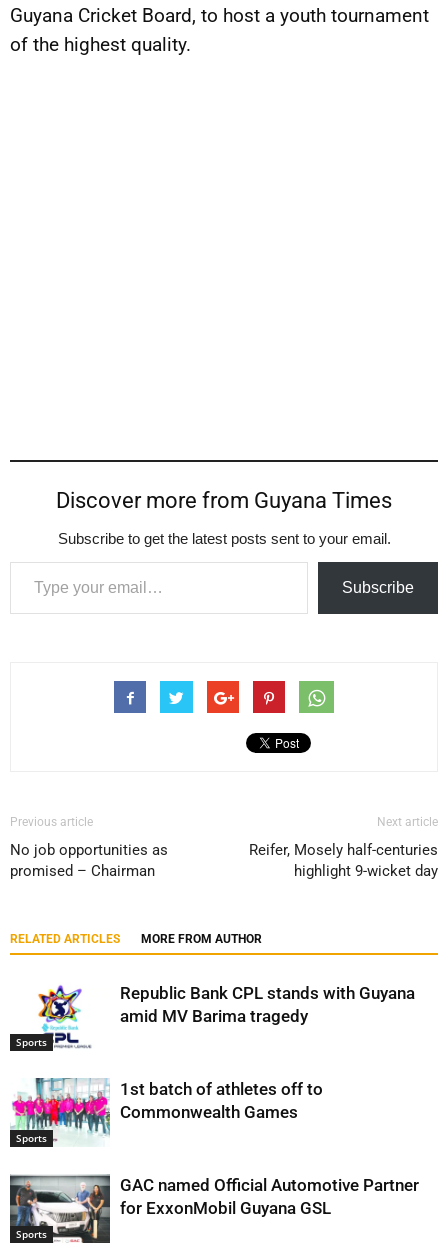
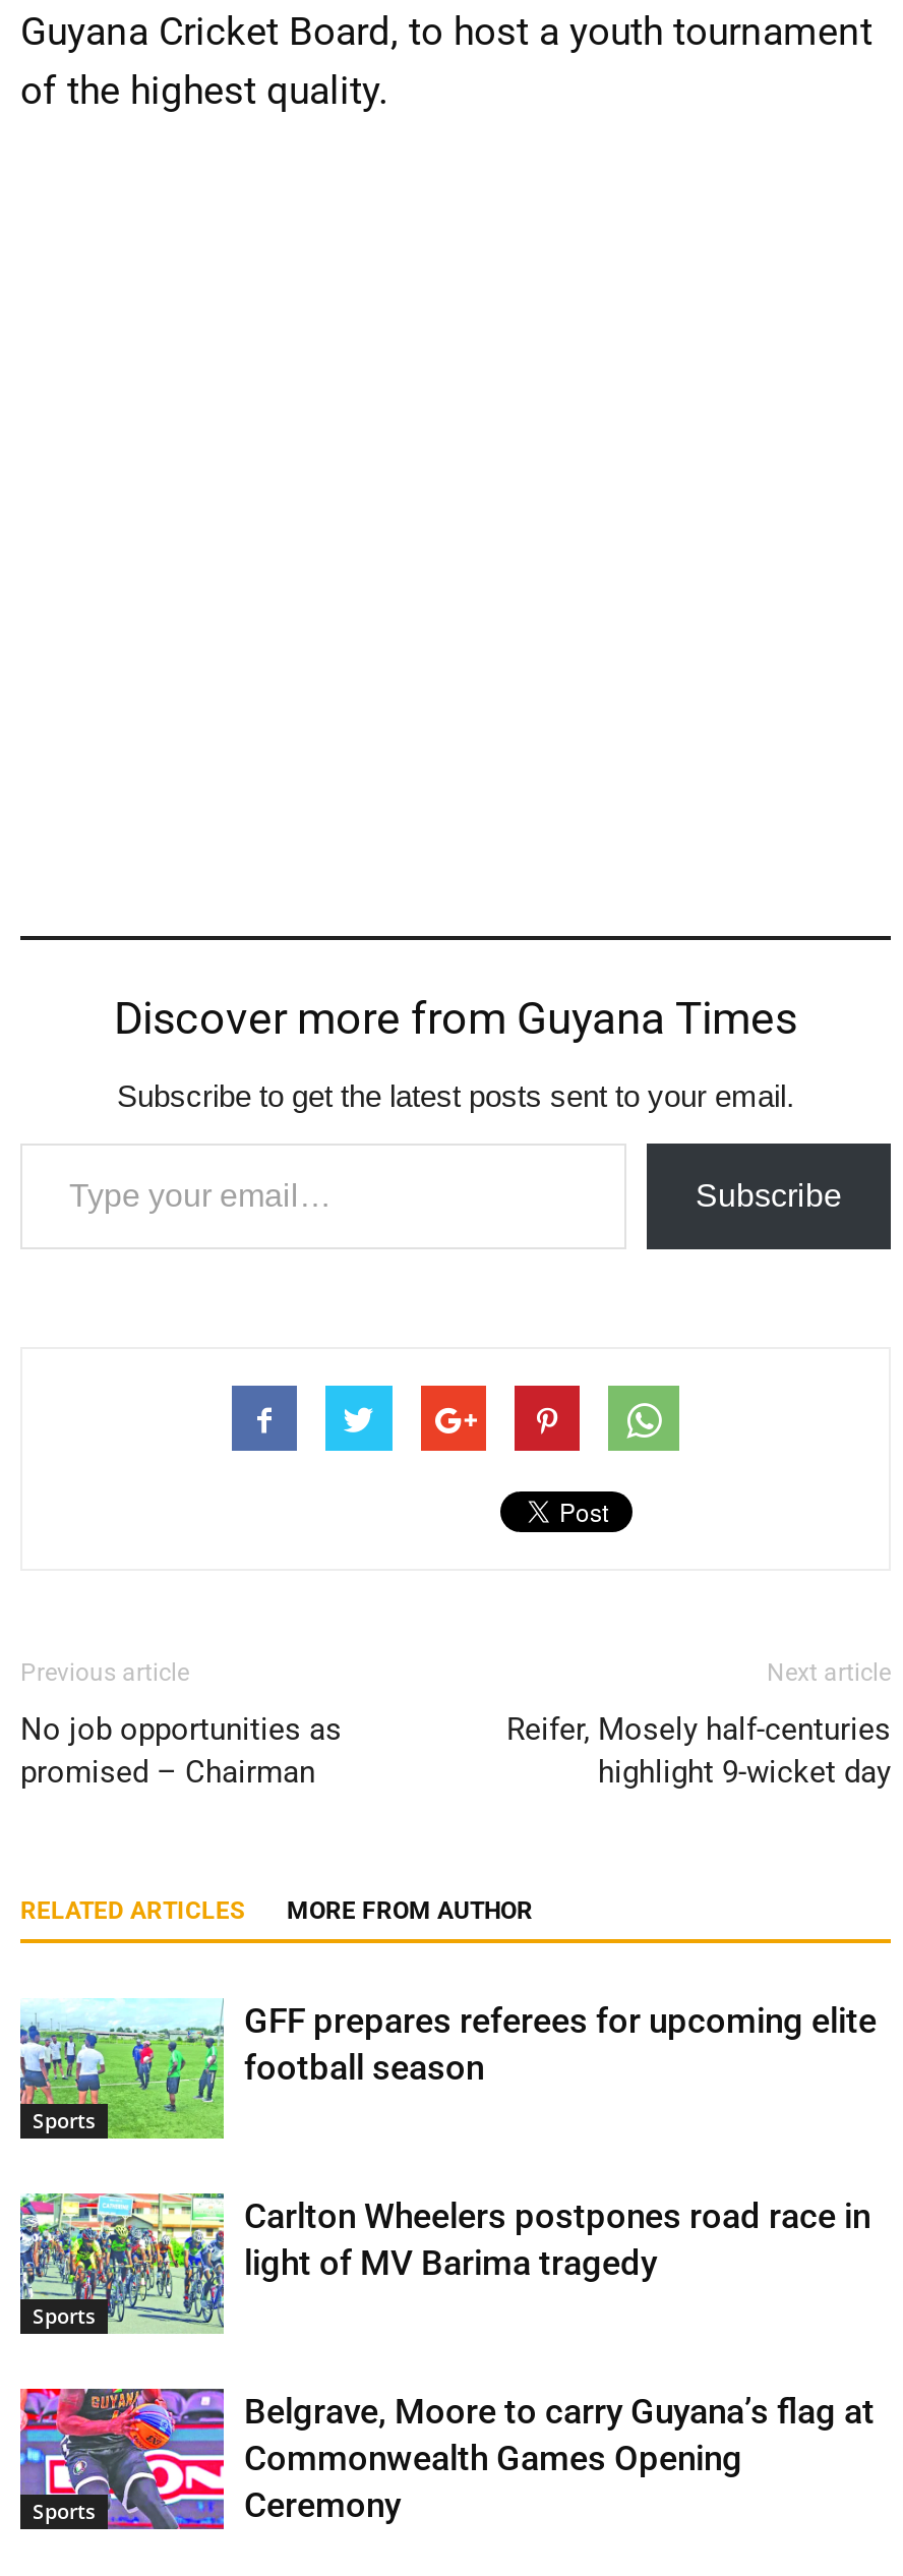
[10,983,415,1051] [image] | Republic Bank CPL stands with Guyana | amid MV Barima tragedy -> [18,1998,877,2141] [image] | GFF prepares referees for upcoming elite | football season
[10,1077,323,1146] [image] | 1st batch of athletes off to | Commonwealth Games -> [18,2191,870,2336] [image] | Carlton Wheelers postpones road race in | light of MV Barima tragedy
[9,1174,419,1244] [image] | GAC named Official Automotive Partner | for ExxonMobil Guyana GSL -> [18,2387,875,2531] [image] | Belgrave, Moore to carry Guyana’s flag at | Commonwealth Games Opening | Ceremony

